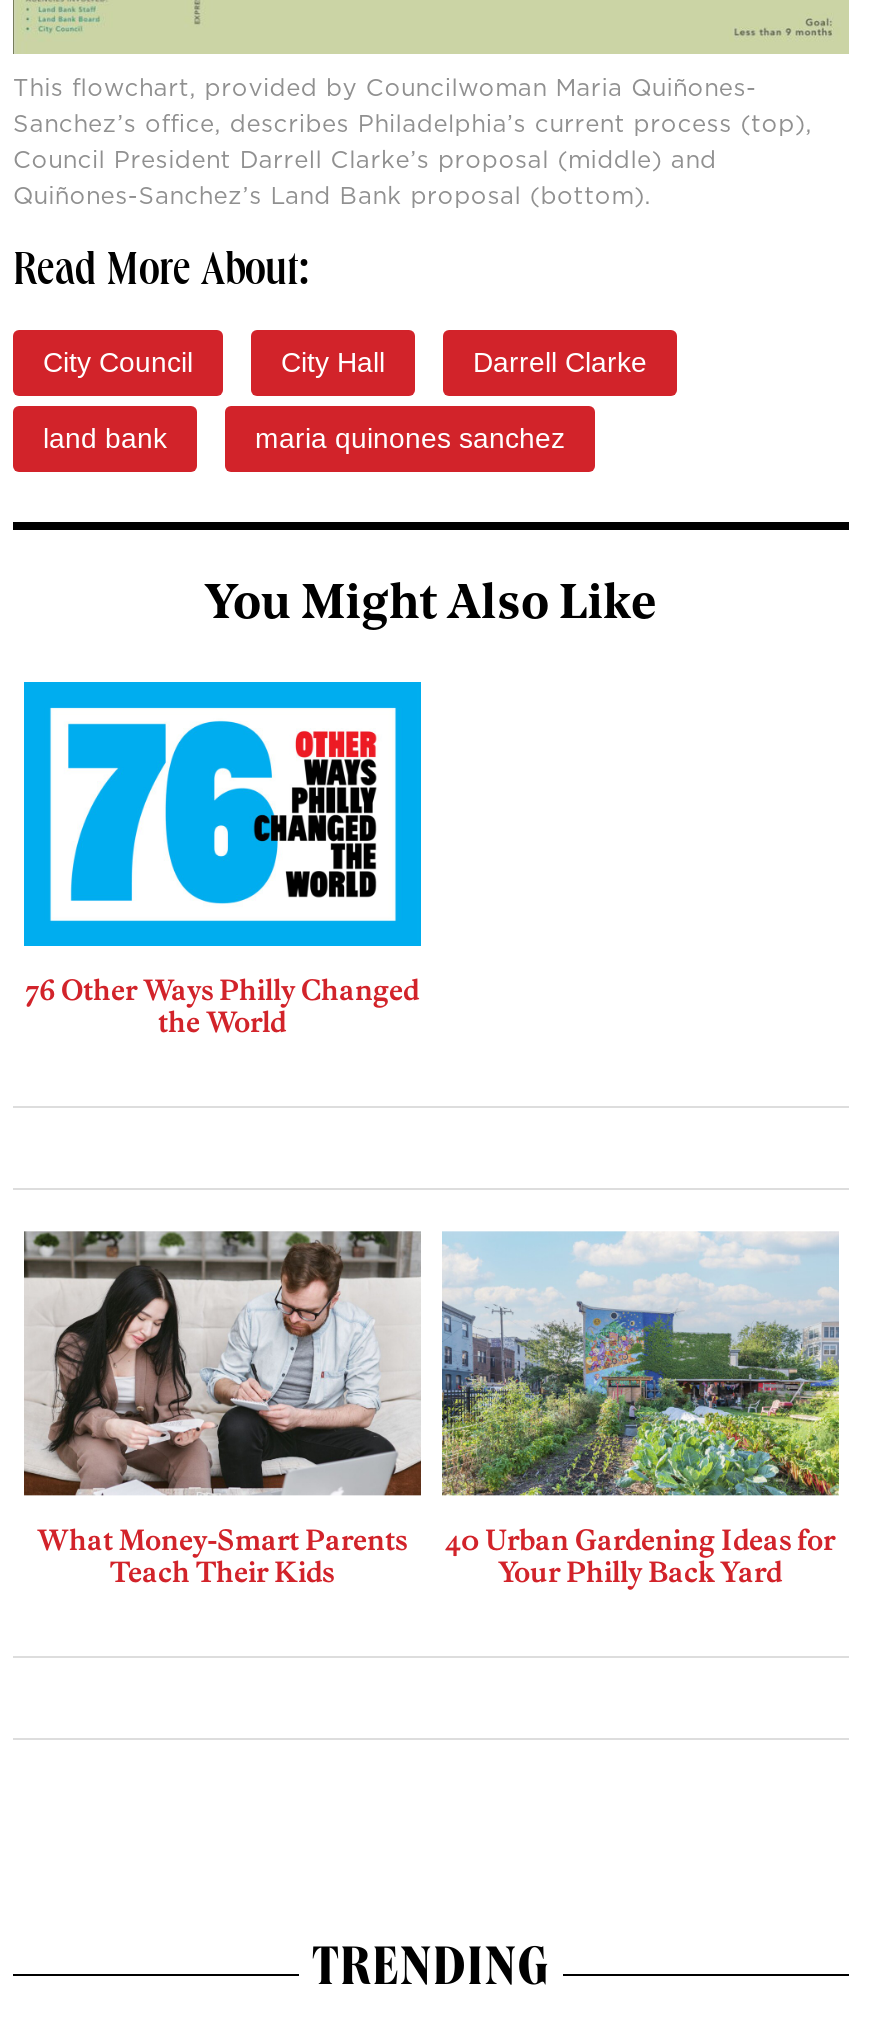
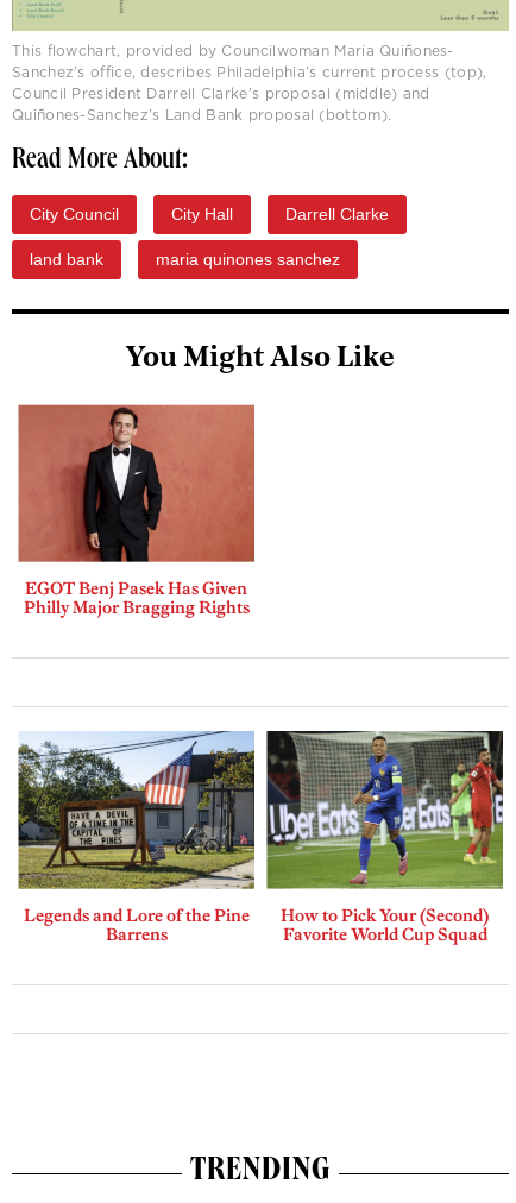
[21,680,423,1040] [image] | 76 Other Ways Philly Changed | the World -> [17,404,256,618] [image] | EGOT Benj Pasek Has Given | Philly Major Bragging Rights
[23,1230,421,1589] [image] | What Money-Smart Parents | Teach Their Kids -> [18,731,256,945] [image] | Legends and Lore of the Pine | Barrens
[441,1230,841,1589] [image] | 40 Urban Gardening Ideas for | Your Philly Back Yard -> [265,730,504,945] [image] | How to Pick Your (Second) | Favorite World Cup Squad

